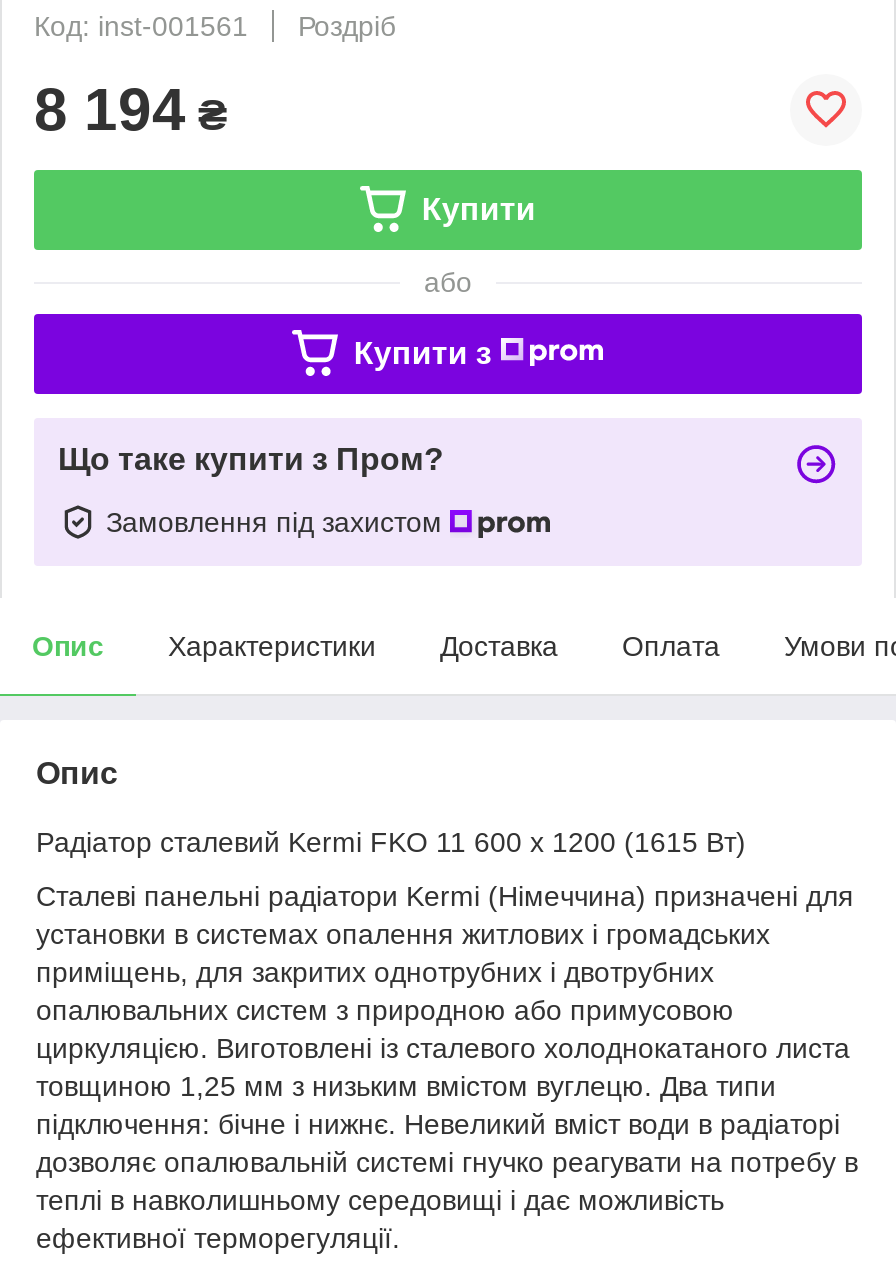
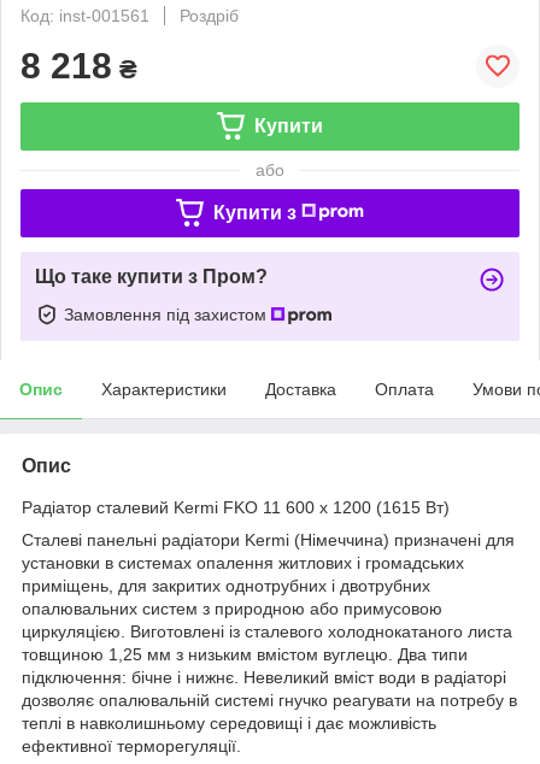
[34,76,228,142] 8 194 ₴ -> [20,46,137,85] 8 218 ₴

